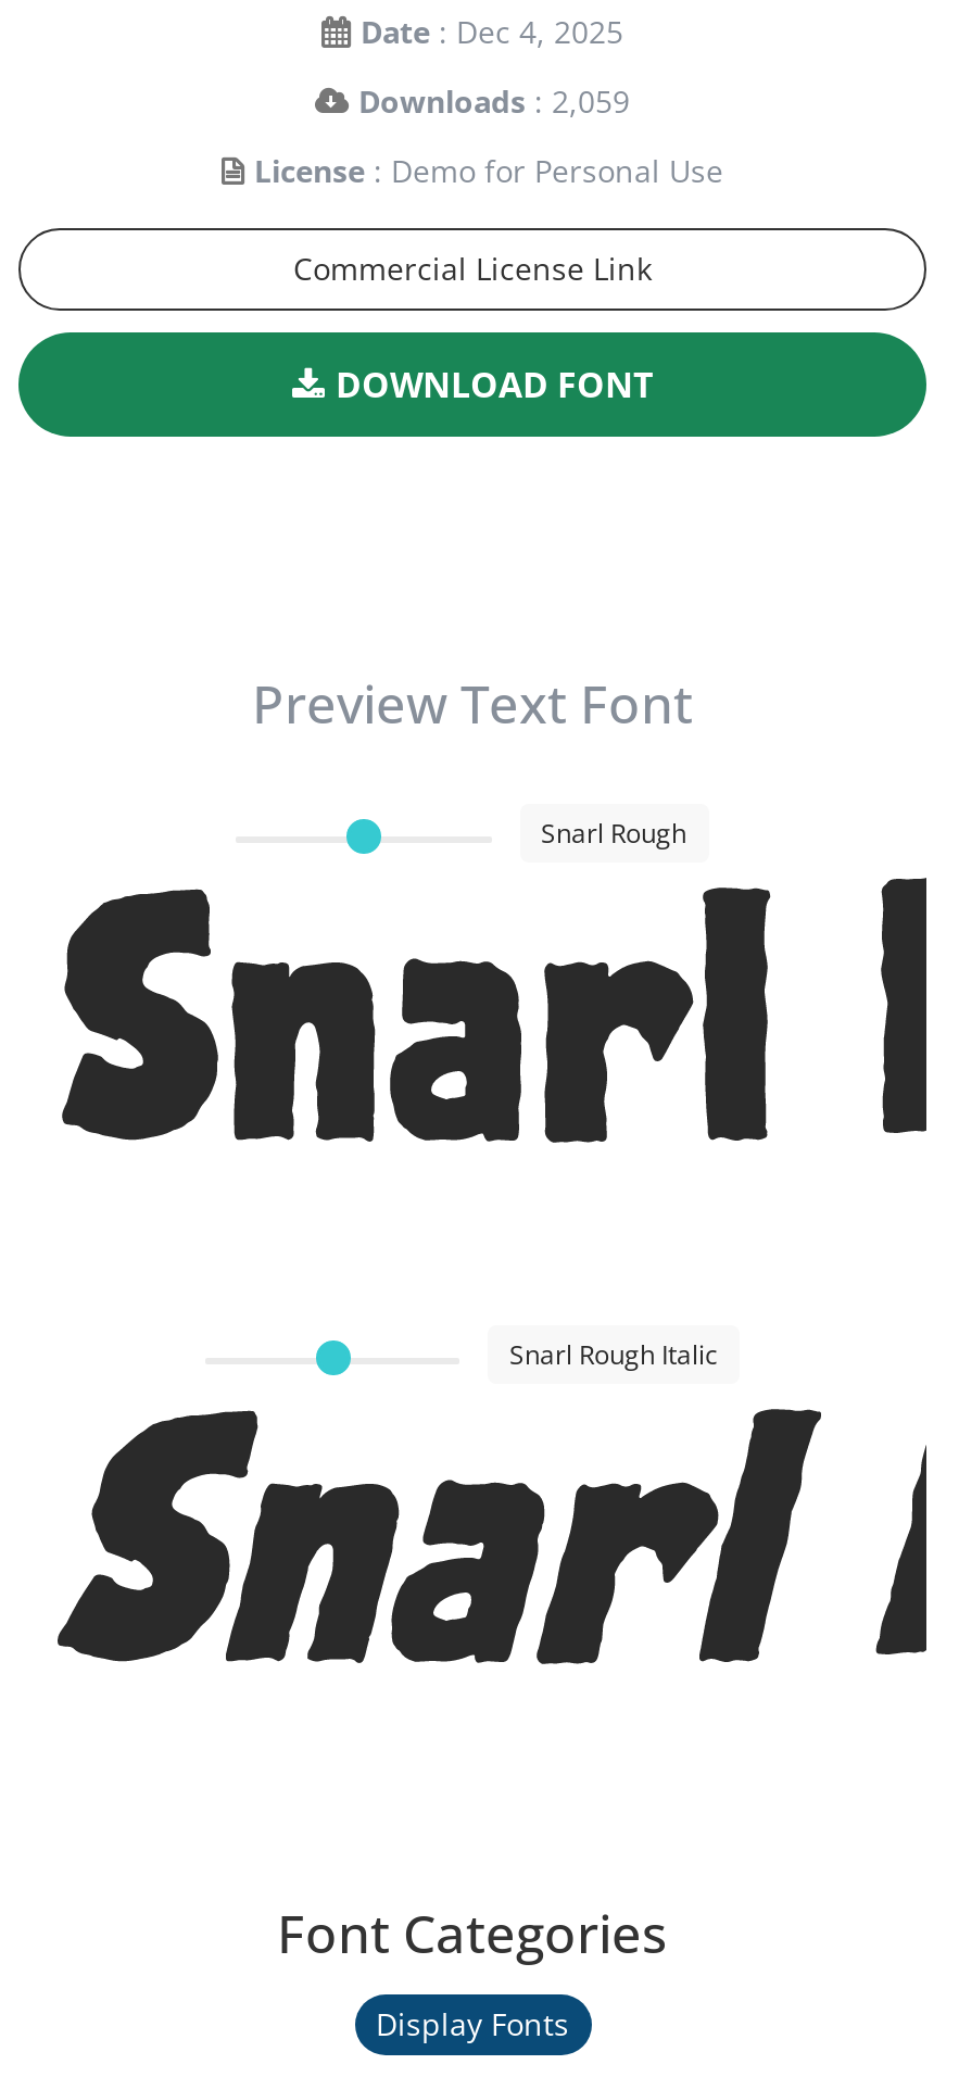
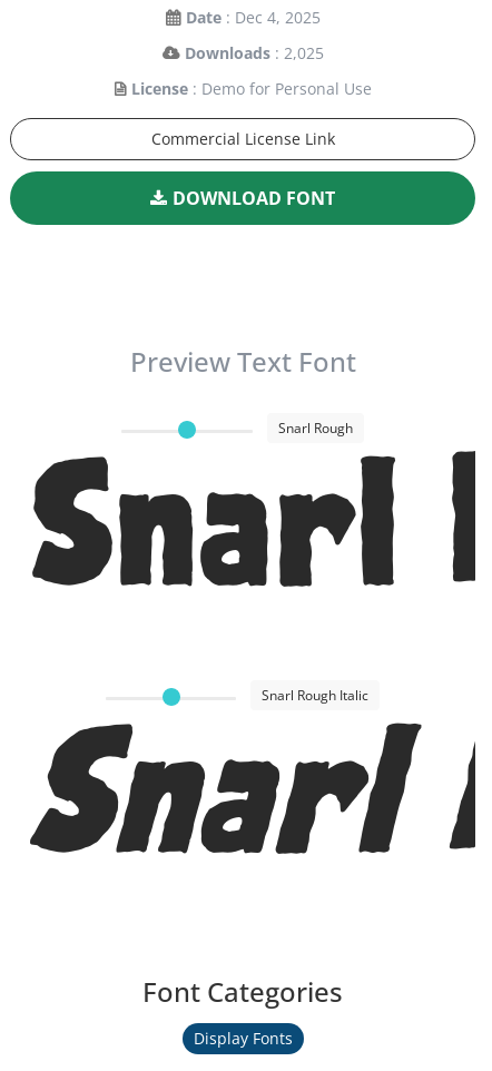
[358,80,630,121] Downloads : 2,059 -> [184,42,323,63] Downloads : 2,025

